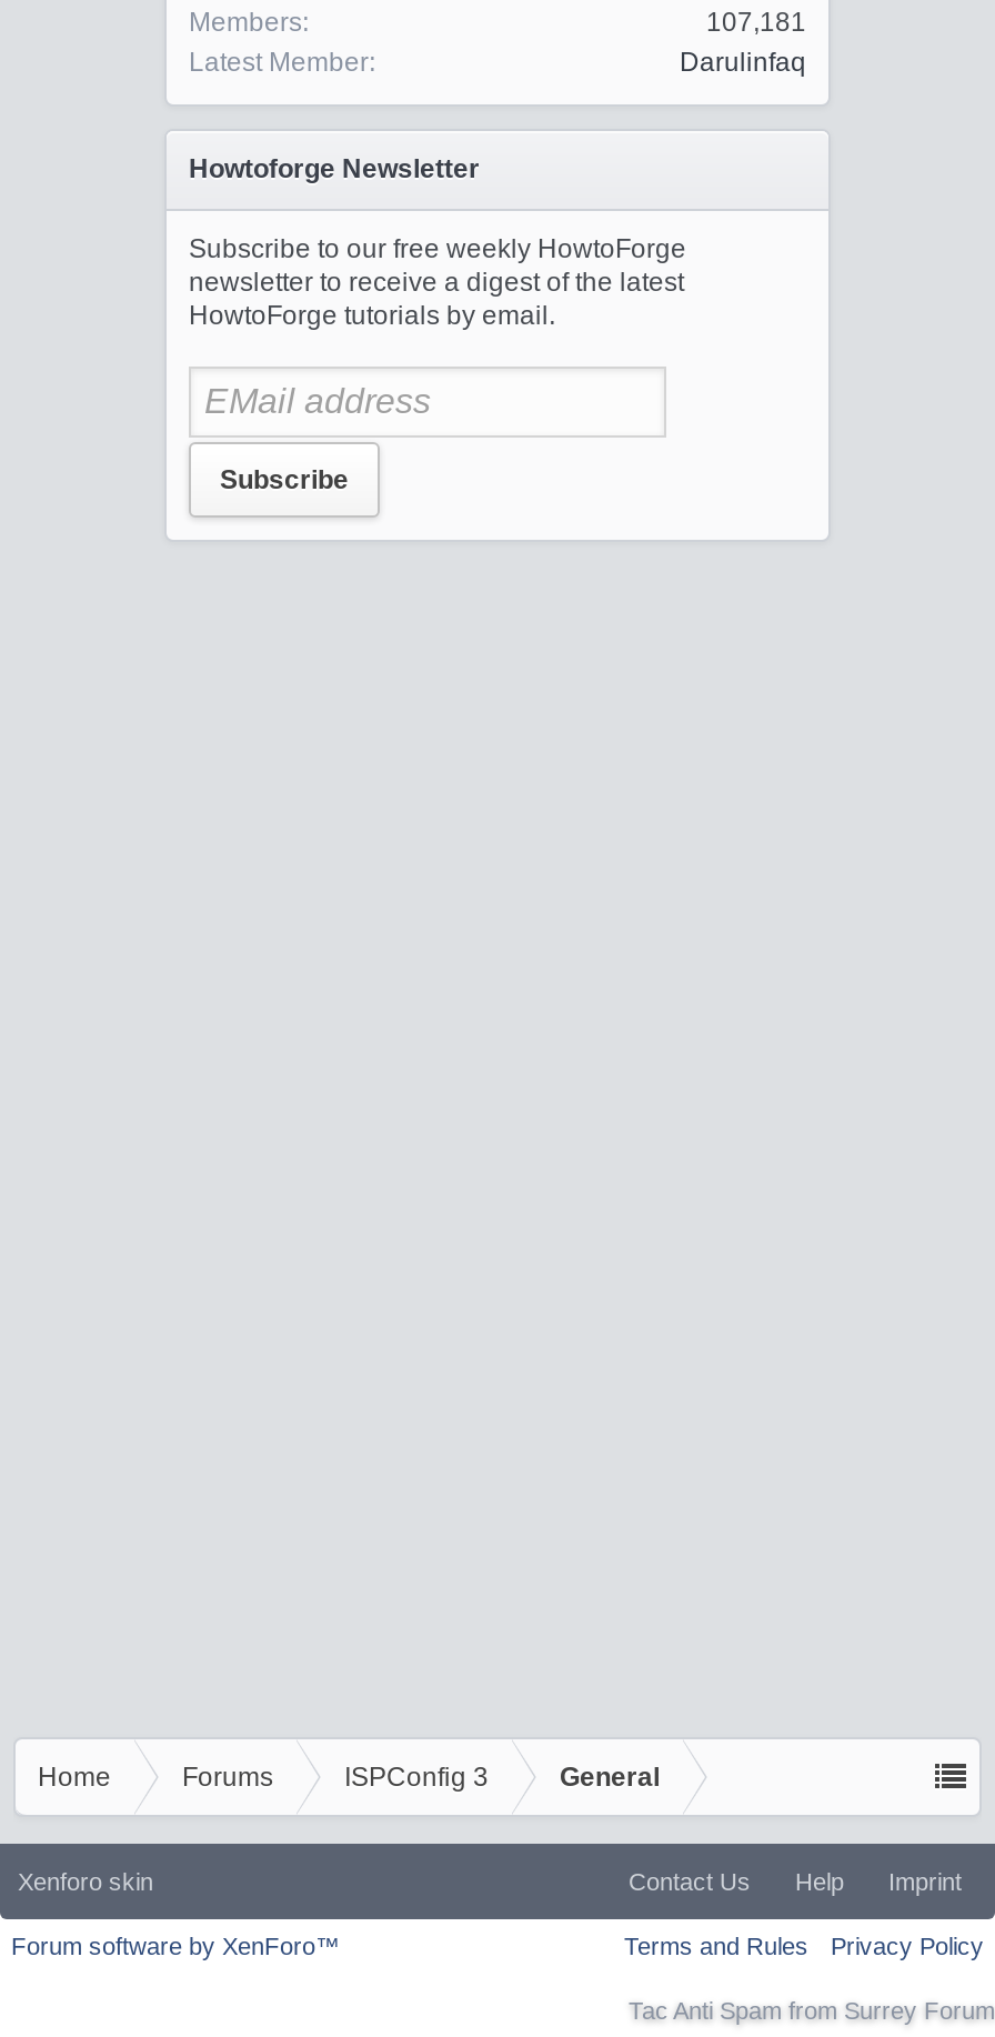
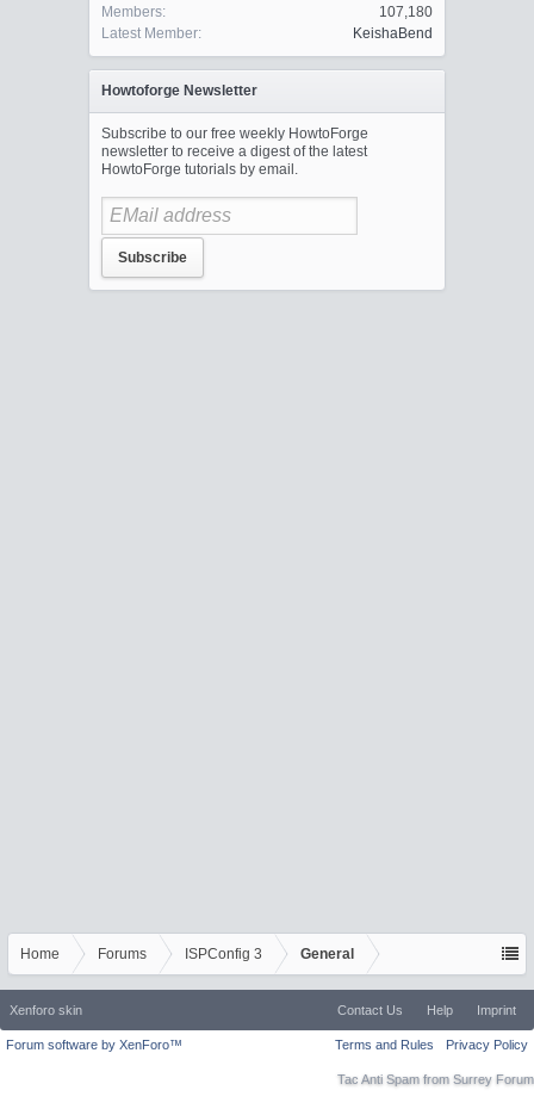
[706,7,806,38] 107,181 -> [379,4,433,20] 107,180
[680,47,806,78] Darulinfaq -> [353,25,433,42] KeishaBend

